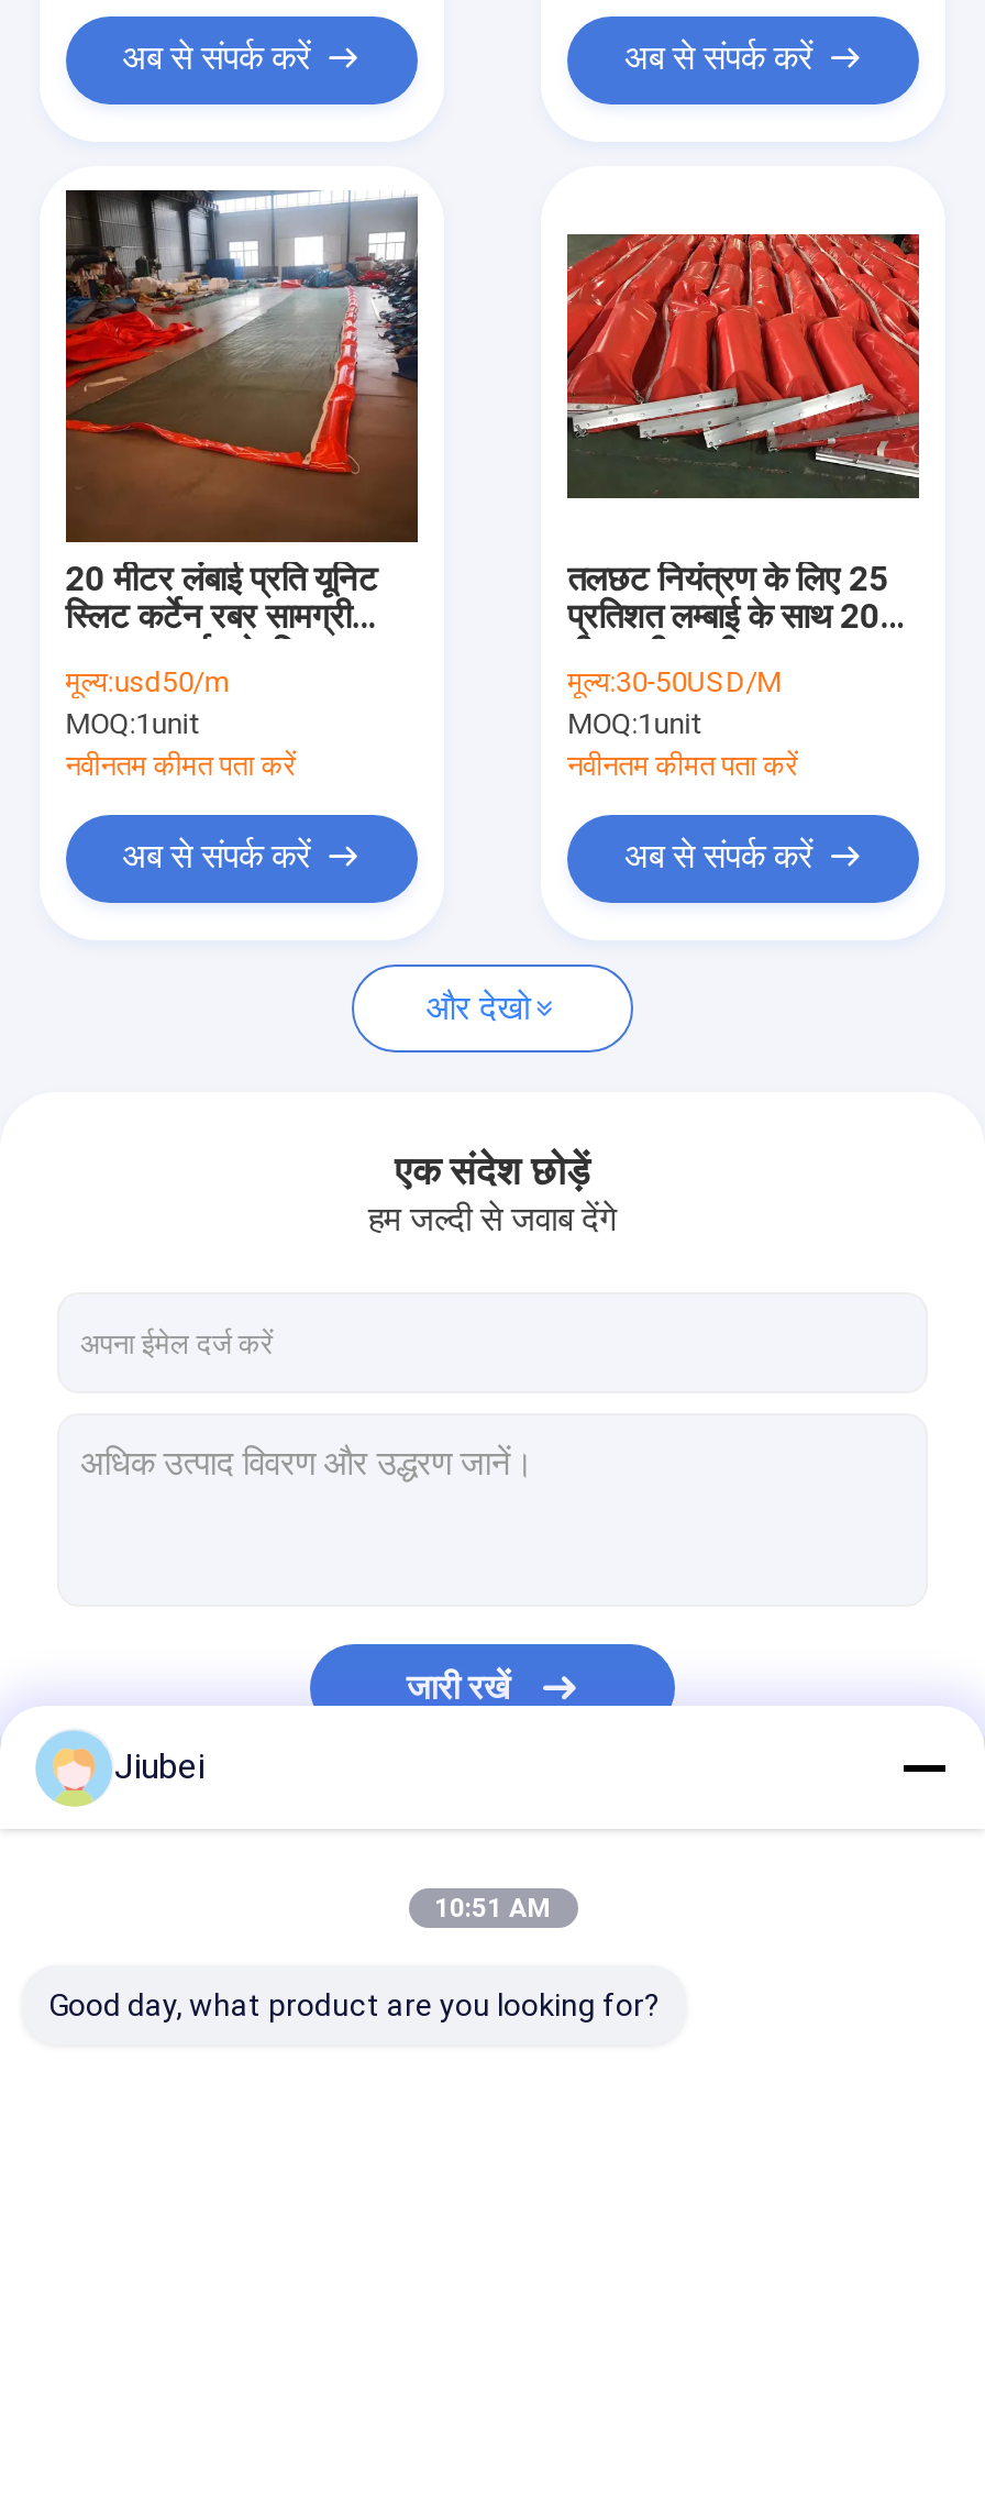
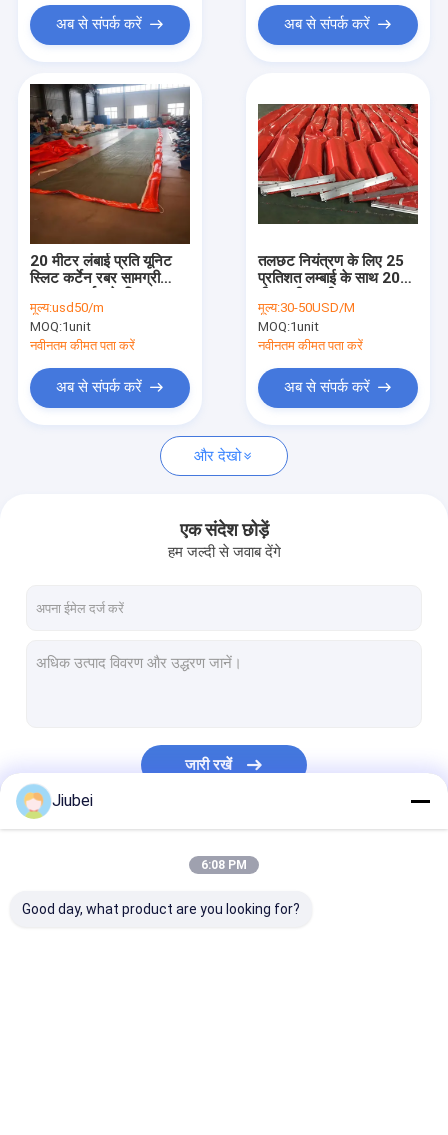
[434,1893,551,1924] 10:51 AM -> [201,858,247,872] 6:08 PM

